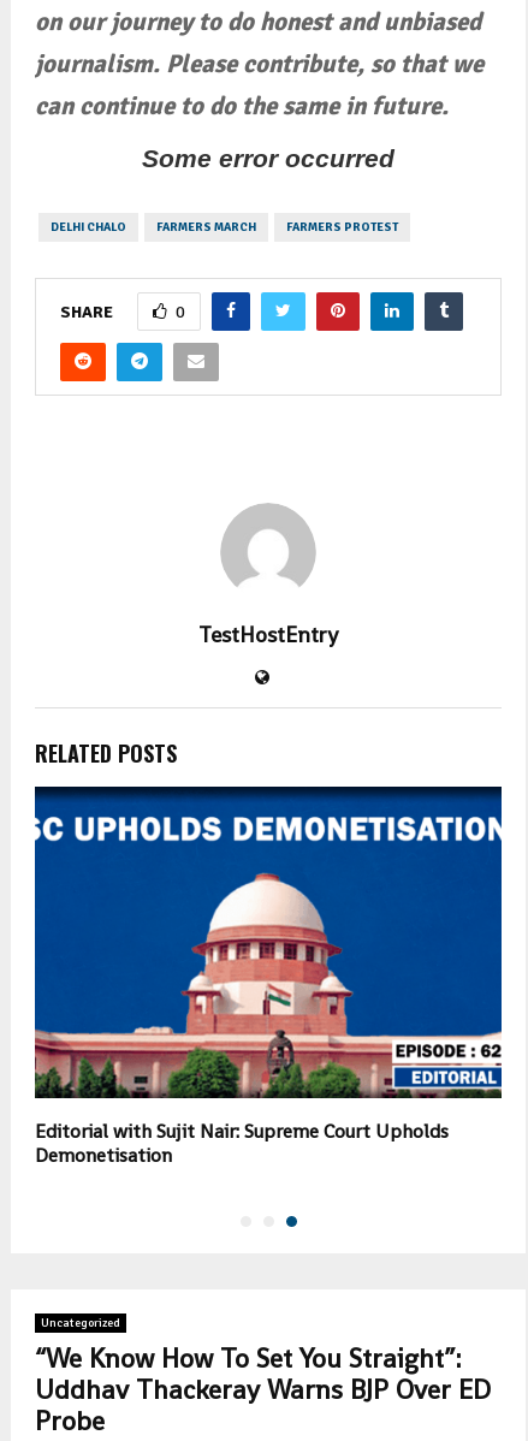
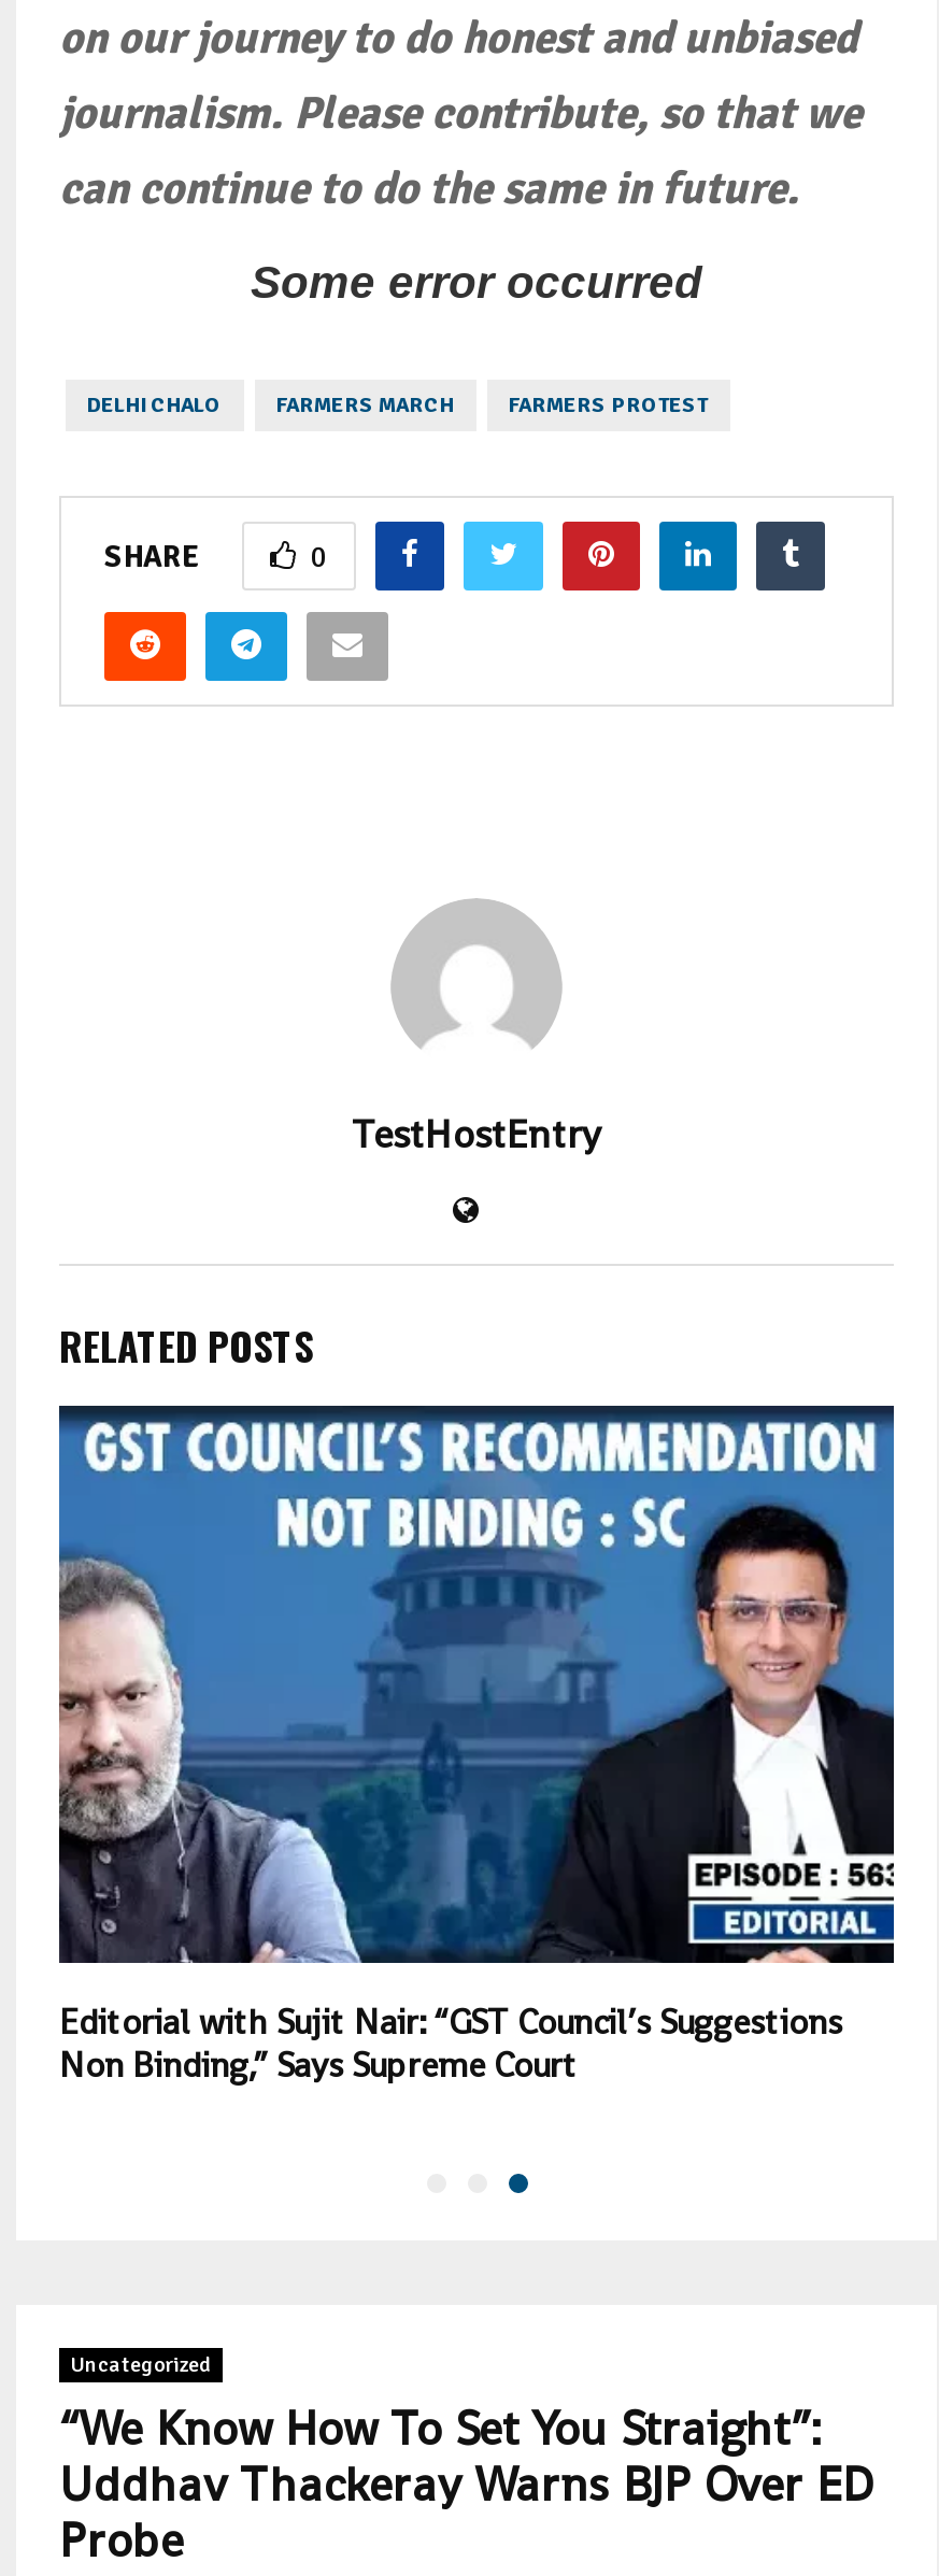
[34,794,503,1167] [image] | Editorial with Sujit Nair: Supreme Court Upholds | Demonetisation -> [57,1417,896,2087] [image] | Editorial with Sujit Nair: “GST Council’s Suggestions | Non Binding,” Says Supreme Court

